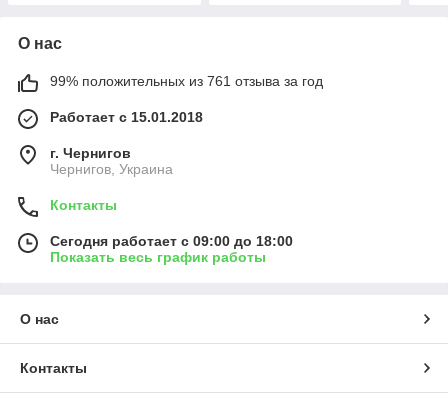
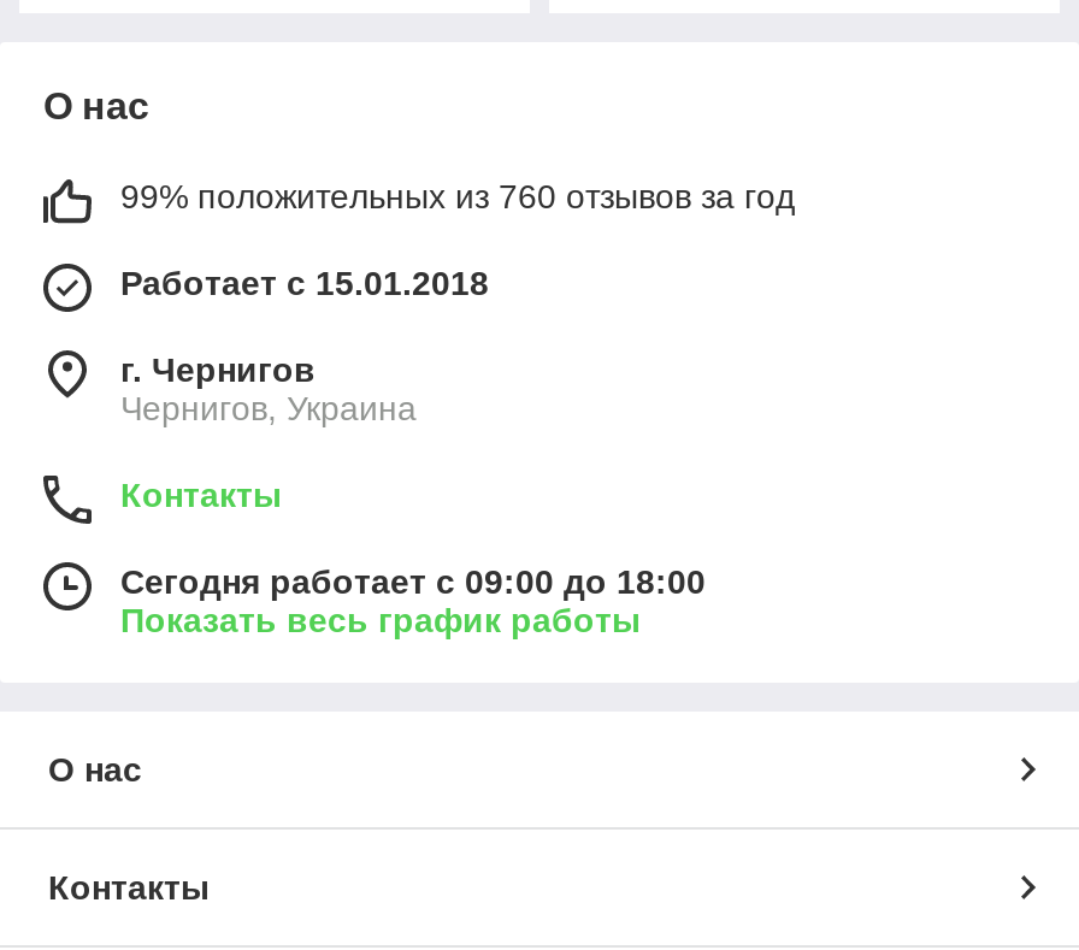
[50,73,323,89] 99% положительных из 761 отзыва за год -> [120,177,795,215] 99% положительных из 760 отзывов за год

